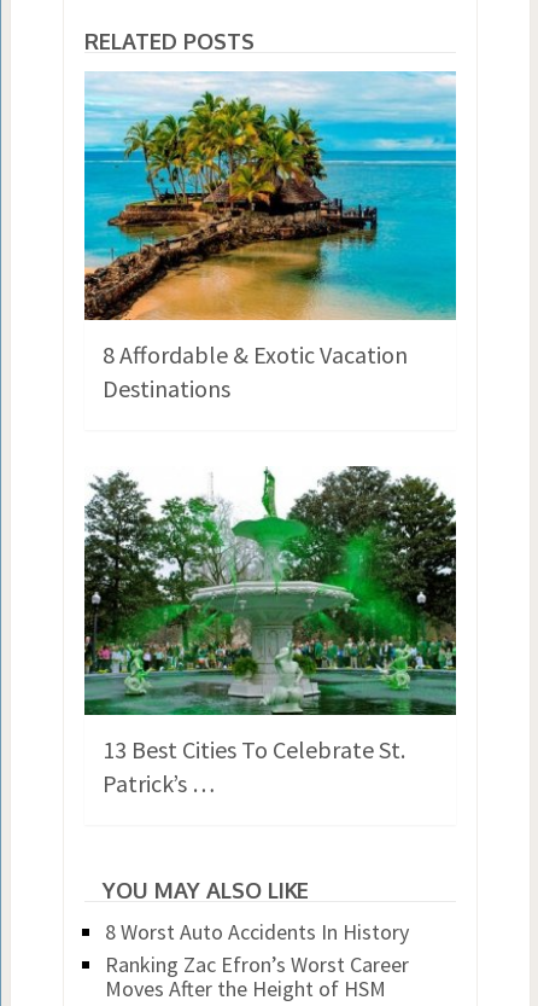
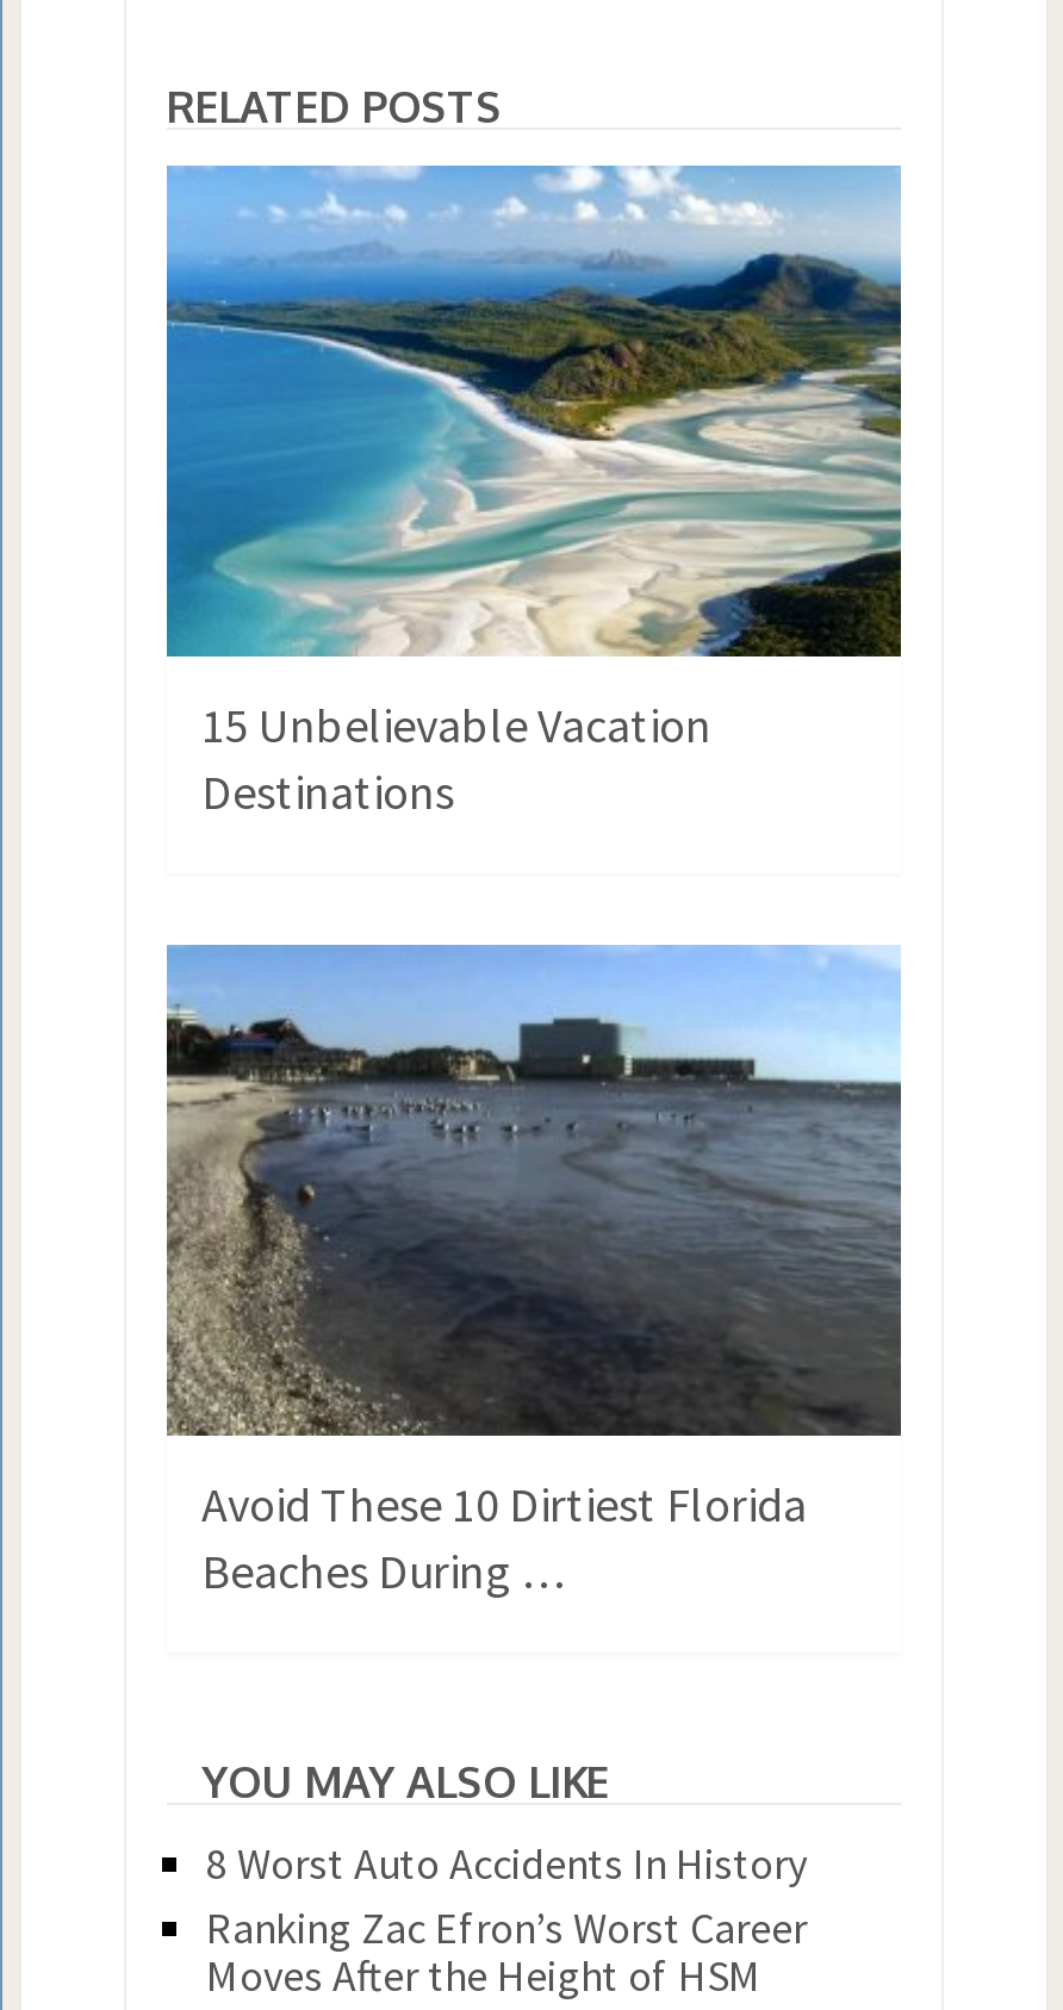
[83,72,457,370] [image] | 8 Affordable & Exotic Vacation -> [164,166,903,755] [image] | 15 Unbelievable Vacation
[83,465,457,799] [image] | 13 Best Cities To Celebrate St. | Patrick’s … -> [164,942,903,1601] [image] | Avoid These 10 Dirtiest Florida | Beaches During …

